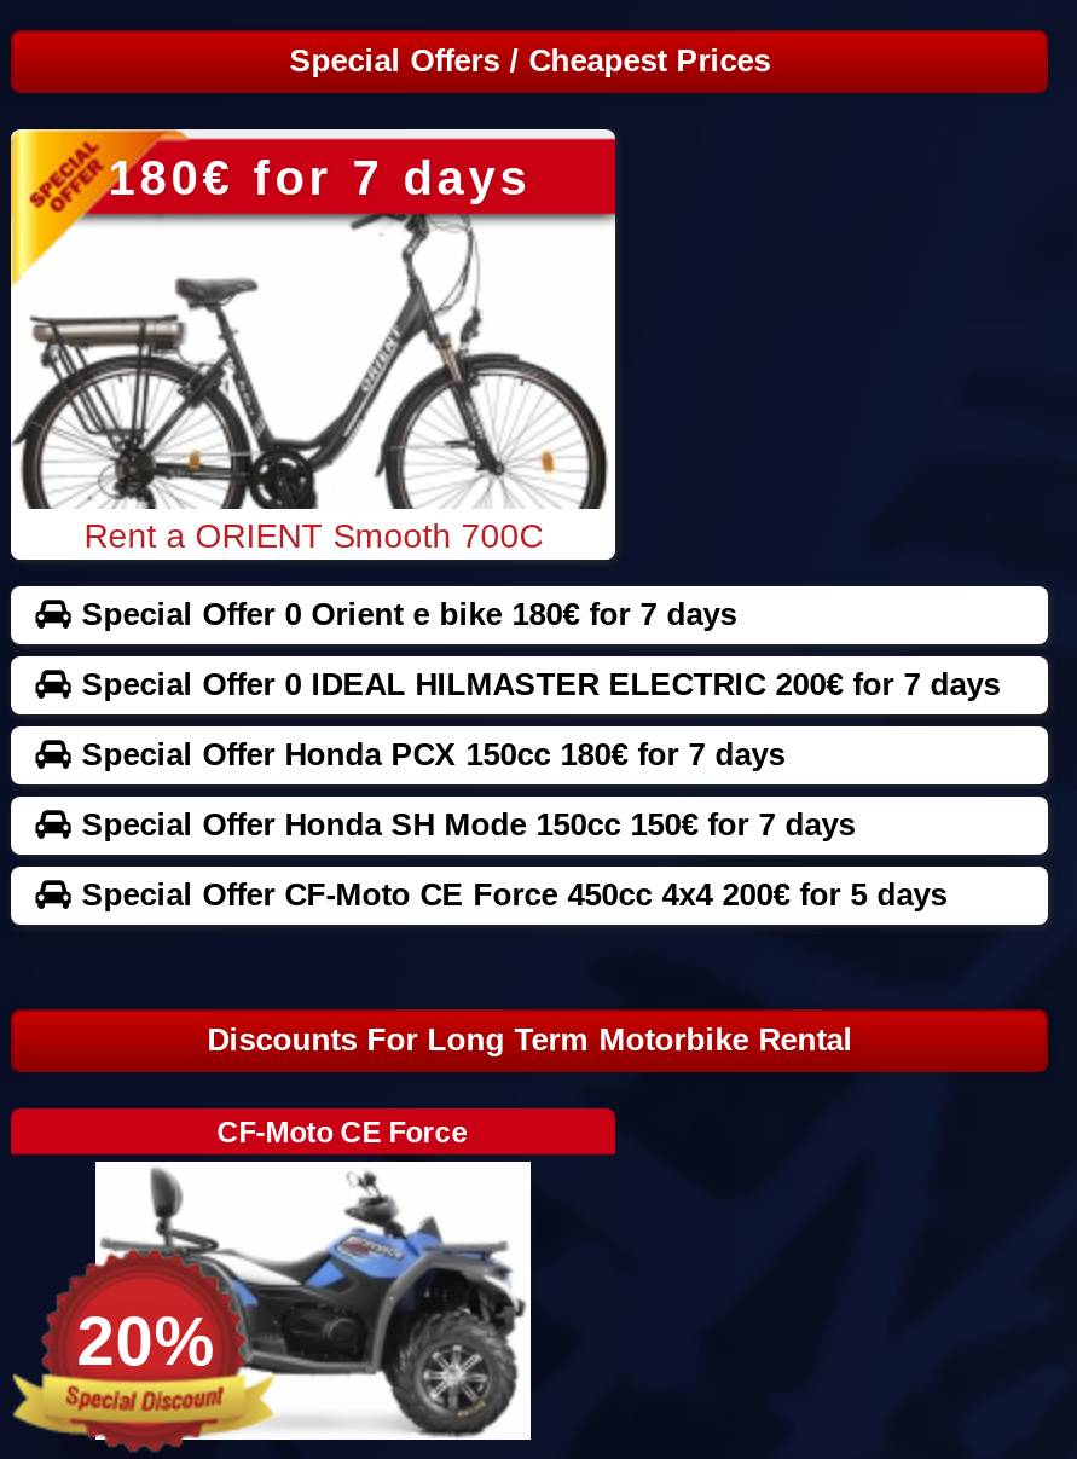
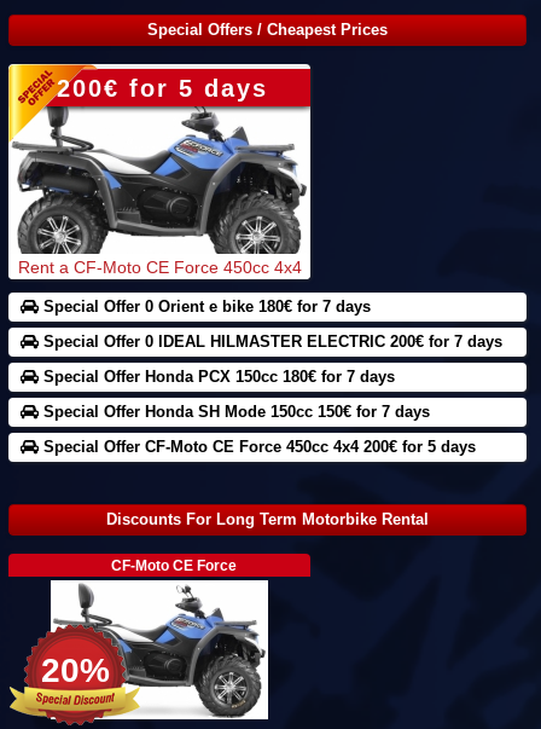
[89,152,531,205] 180€ for 7 days -> [47,75,268,102] 200€ for 5 days
[11,224,608,556] [image] | Rent a ORIENT Smooth 700C -> [10,111,307,277] [image] | Rent a CF-Moto CE Force 450cc 4x4

